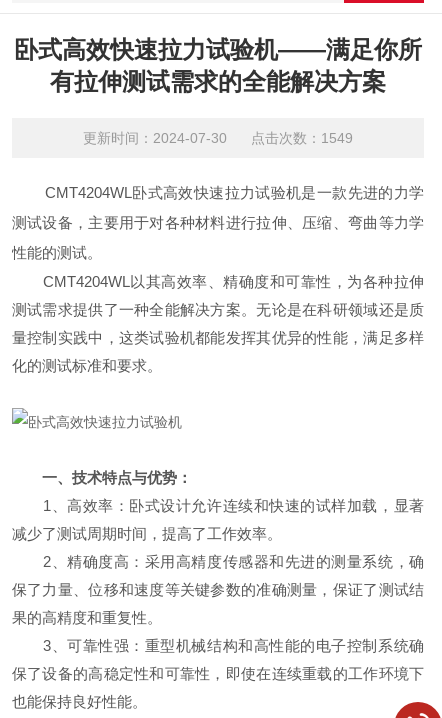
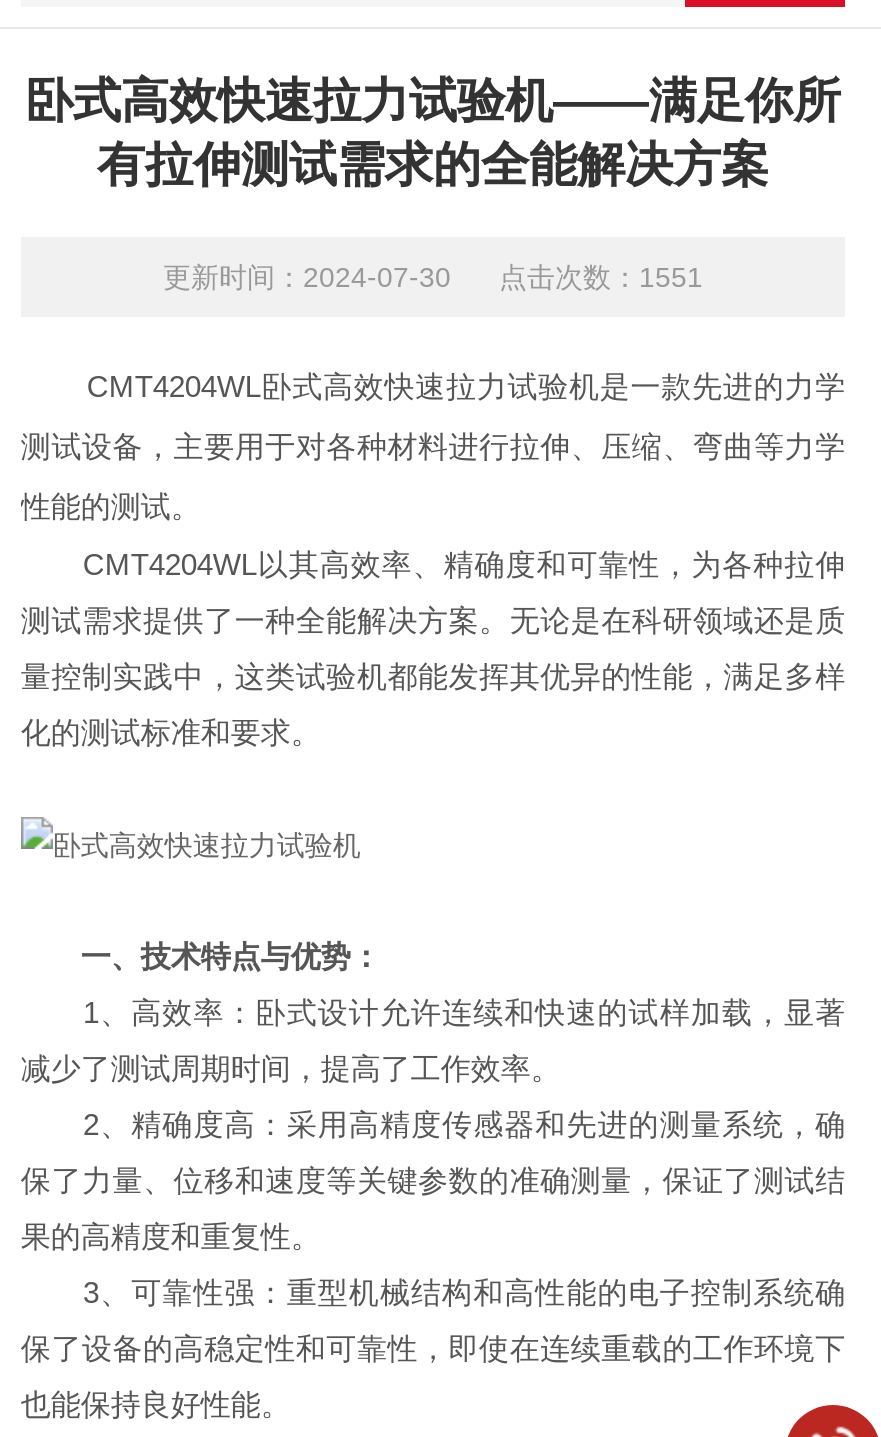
[83,130,353,146] 更新时间：2024-07-30 点击次数：1549 -> [163,261,703,293] 更新时间：2024-07-30 点击次数：1551

